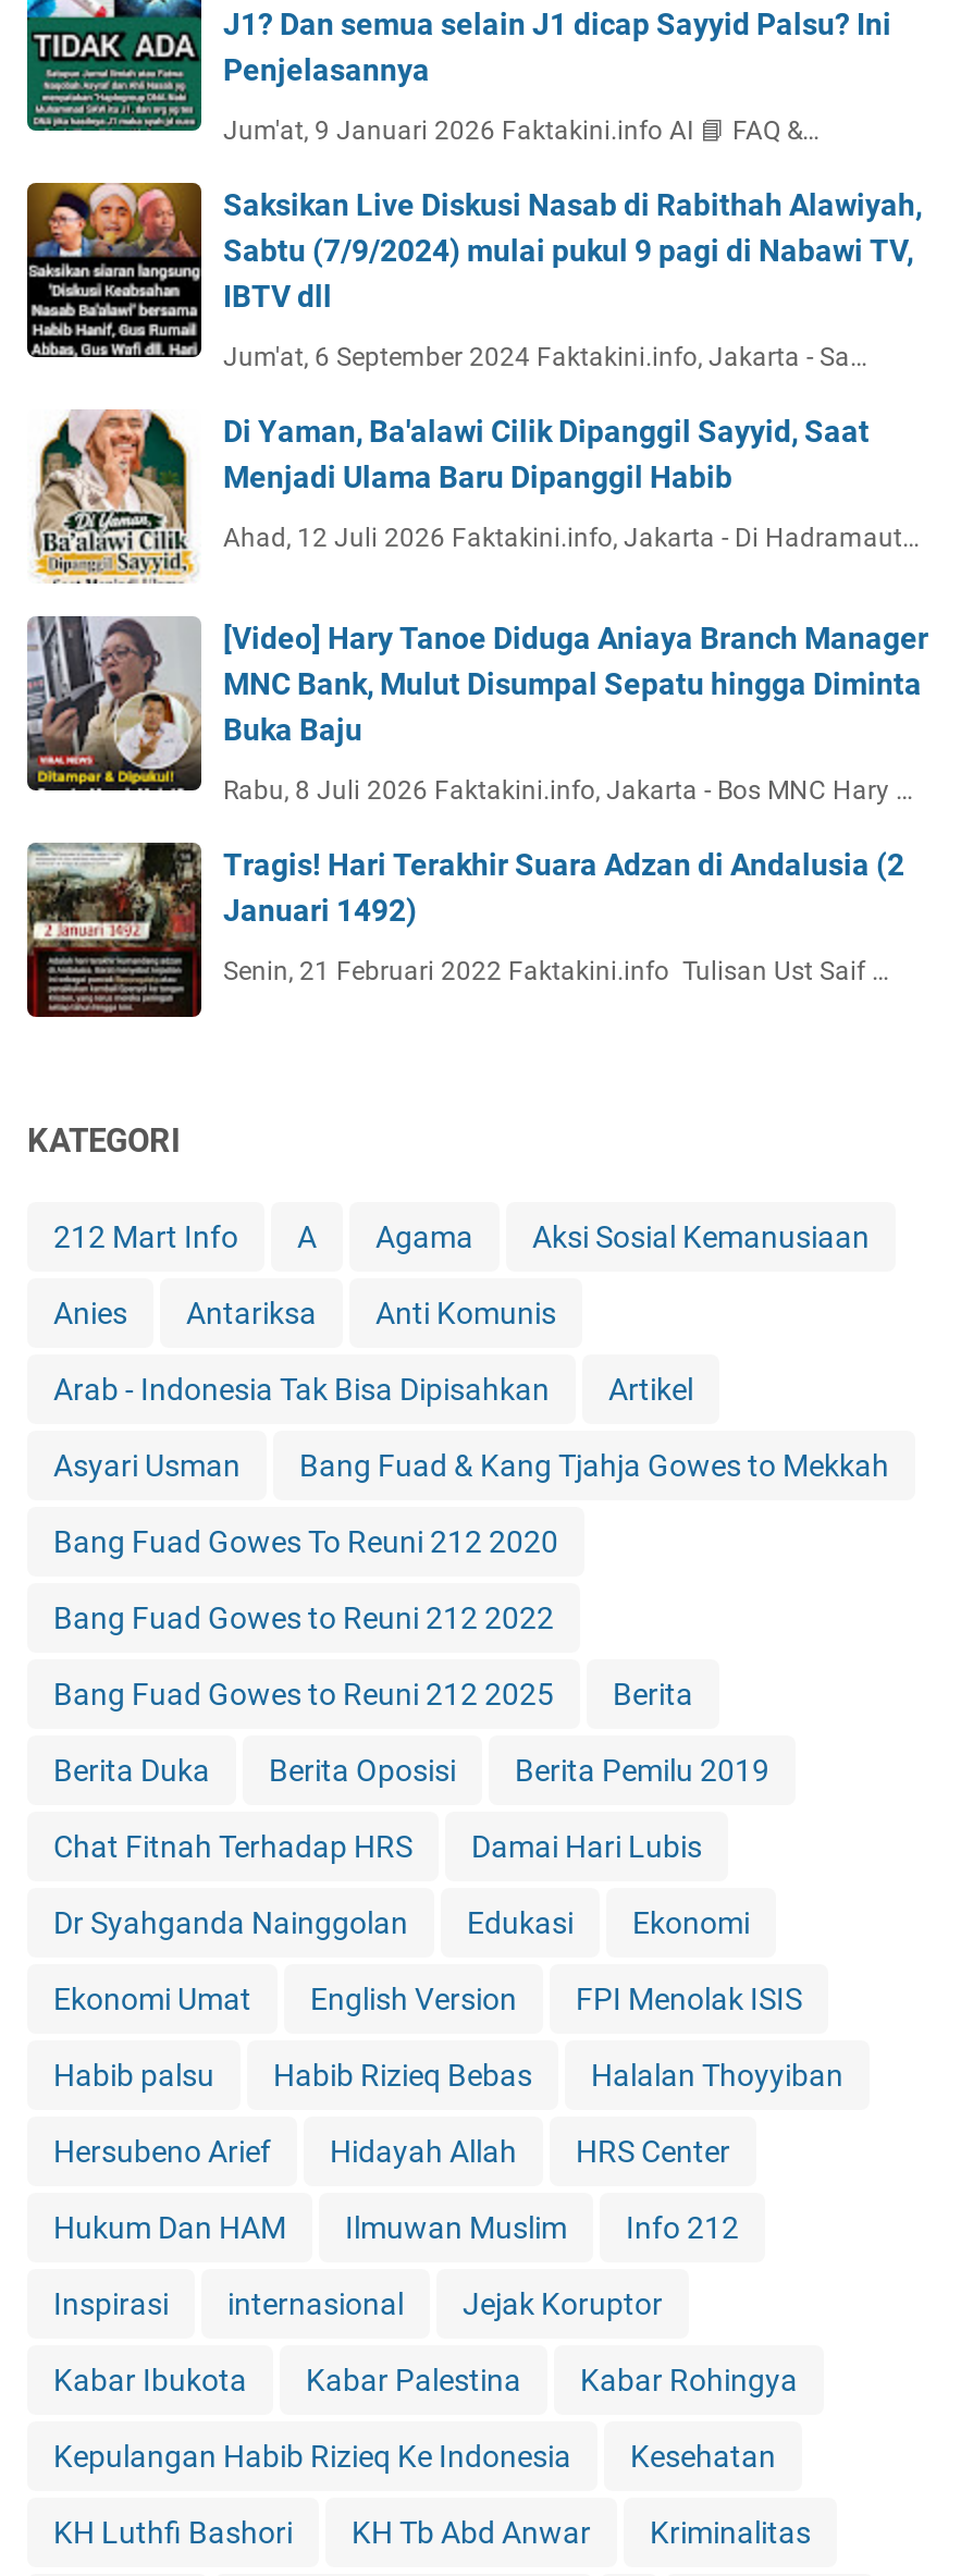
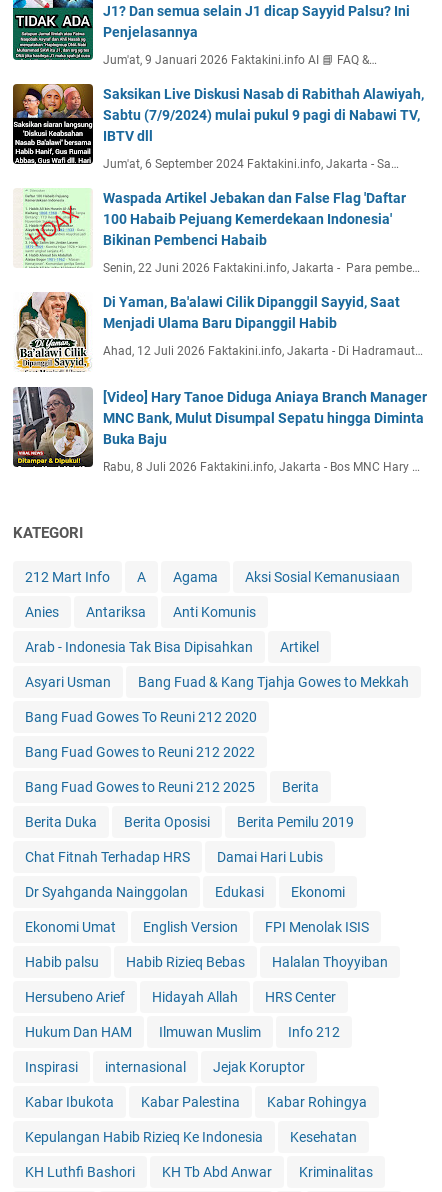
none -> [17,188,420,275] [image] | Waspada Artikel Jebakan dan False Flag 'Daftar | 100 Habaib Pejuang Kemerdekaan Indonesia' | Bikinan Pembenci Habaib | Senin, 22 Juni 2026 Faktakini.info, Jakarta - Para pembe…
moved [27,407,928,806] -> [13,291,427,474]: [image] | Di Yaman, Ba'alawi Cilik Dipanggil Sayyid, Saat | Menjadi Ulama Baru Dipanggil Habib | Ahad, 12 Juli 2026 Faktakini.info, Jakarta - Di Hadramaut… | [Video] Hary Tanoe Diduga Aniaya Branch Manager | MNC Bank, Mulut Disumpal Sepatu hingga Diminta | Buka Baju | Rabu, 8 Juli 2026 Faktakini.info, Jakarta - Bos MNC Hary …
[25,841,904,1019] [image] | Tragis! Hari Terakhir Suara Adzan di Andalusia (2 | Januari 1492) | Senin, 21 Februari 2022 Faktakini.info Tulisan Ust Saif … -> none

